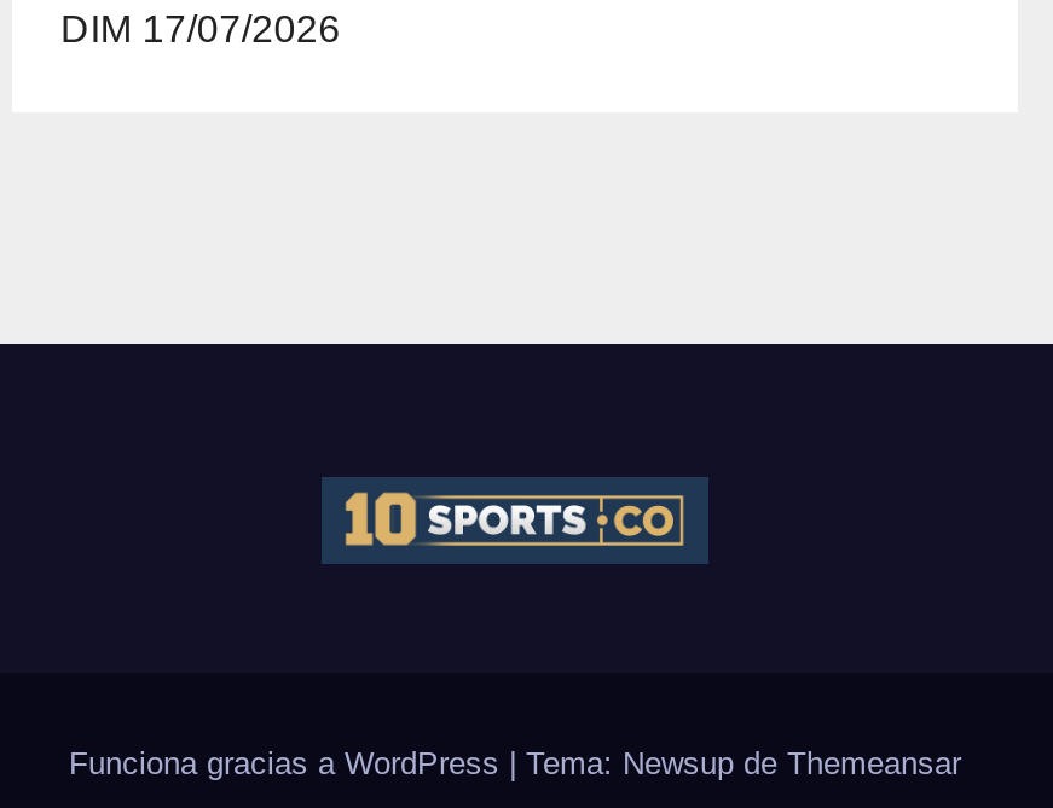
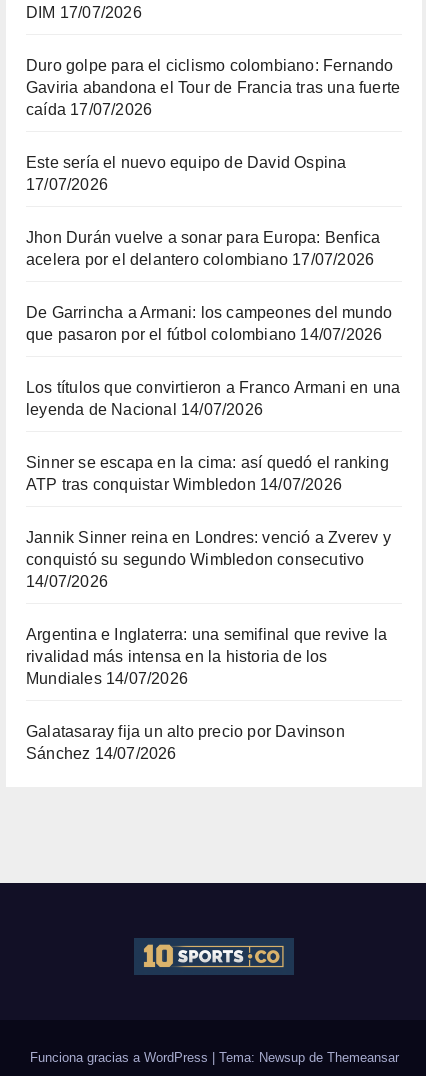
none -> [26,56,400,761] Duro golpe para el ciclismo colombiano: Fernando | Gaviria abandona el Tour de Francia tras una fuerte | caída 17/07/2026 | Este sería el nuevo equipo de David Ospina | 17/07/2026 | Jhon Durán vuelve a sonar para Europa: Benfica | acelera por el delantero colombiano 17/07/2026 | De Garrincha a Armani: los campeones del mundo | que pasaron por el fútbol colombiano 14/07/2026 | Los títulos que convirtieron a Franco Armani en una | leyenda de Nacional 14/07/2026 | Sinner se escapa en la cima: así quedó el ranking | ATP tras conquistar Wimbledon 14/07/2026 | Jannik Sinner reina en Londres: venció a Zverev y | conquistó su segundo Wimbledon consecutivo | 14/07/2026 | Argentina e Inglaterra: una semifinal que revive la | rivalidad más intensa en la historia de los | Mundiales 14/07/2026 | Galatasaray fija un alto precio por Davinson | Sánchez 14/07/2026

